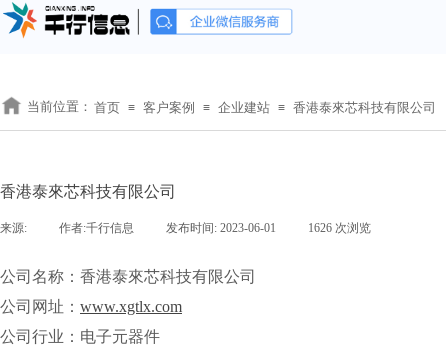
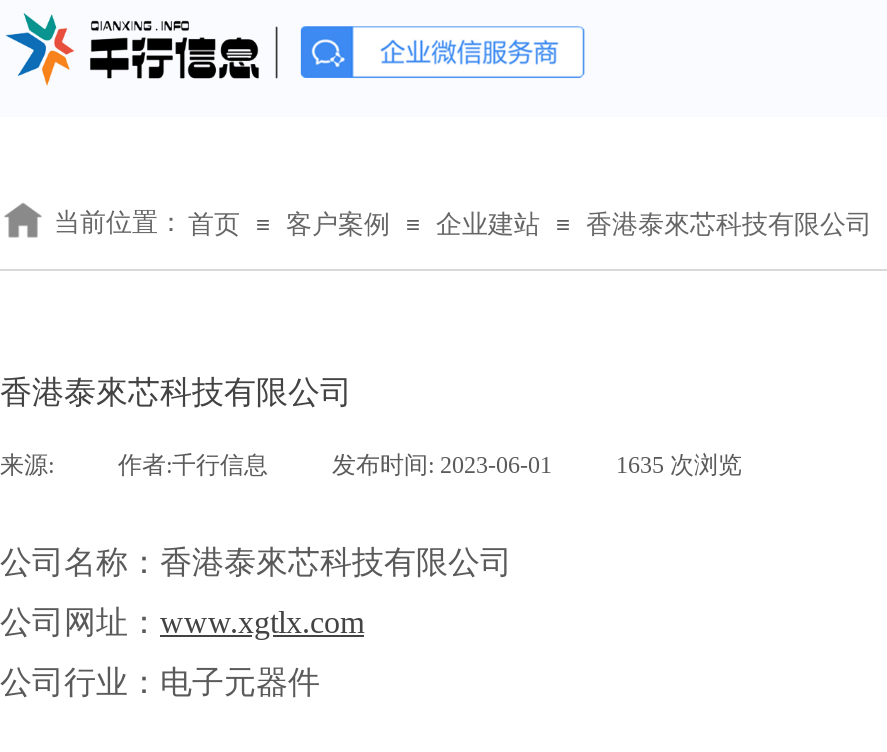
[308,221,371,235] 1626次浏览 -> [616,451,742,479] 1635次浏览

